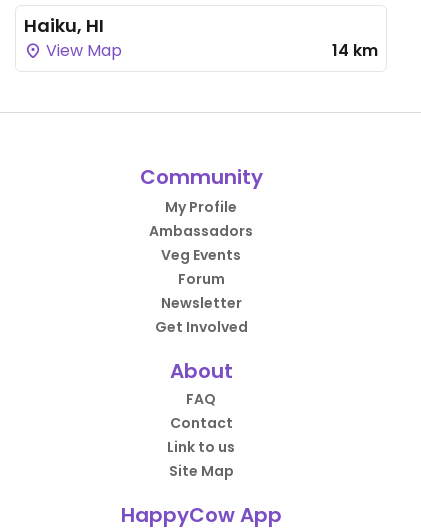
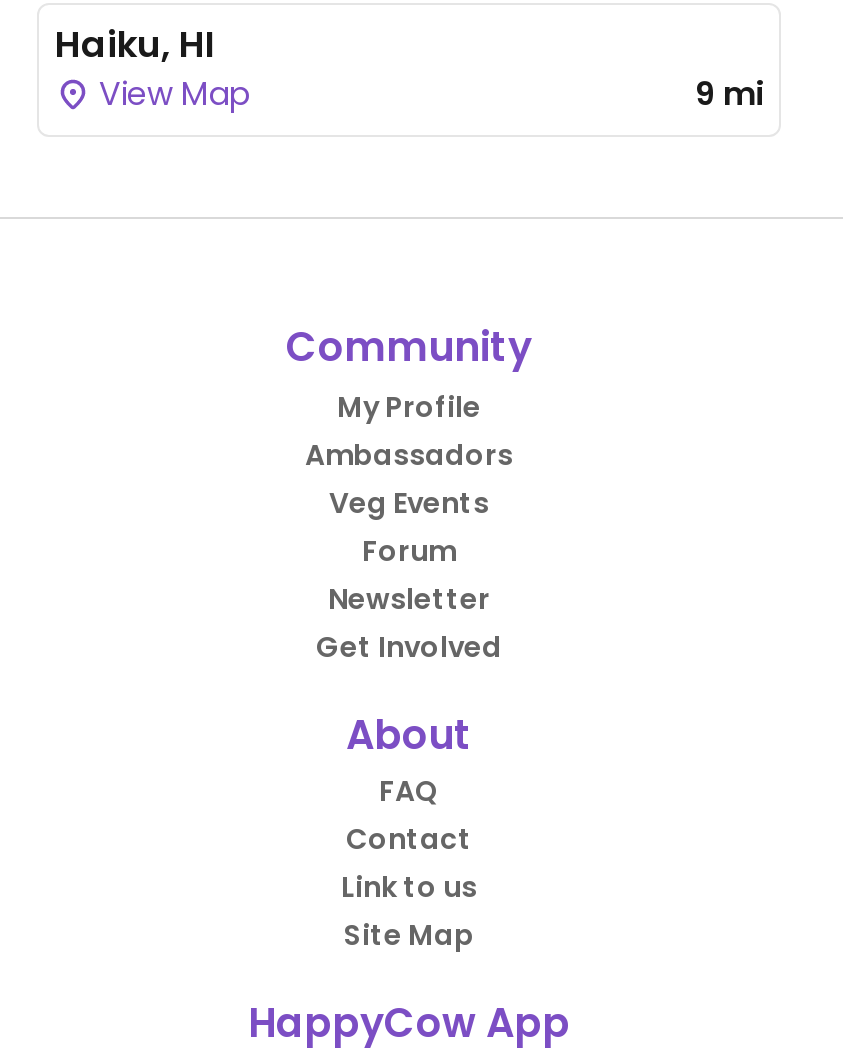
[332,39,378,62] 14 km -> [695,71,763,117] 9 mi

